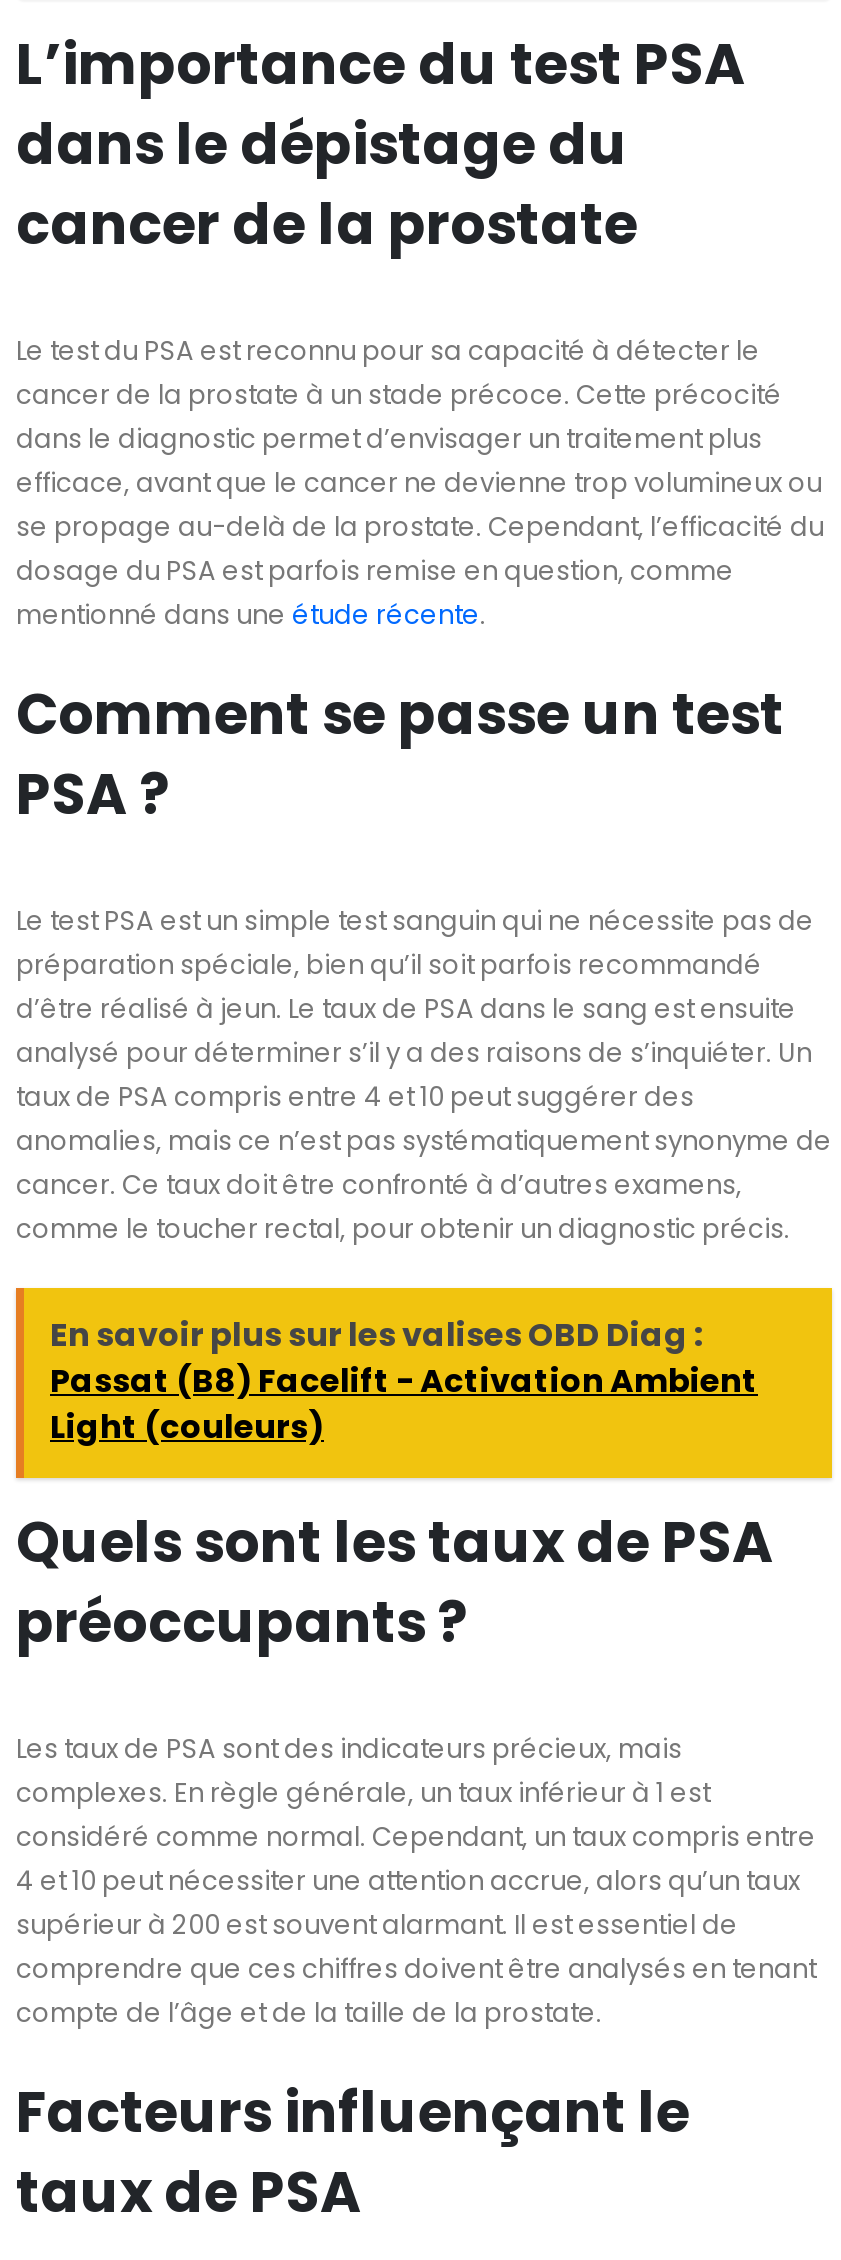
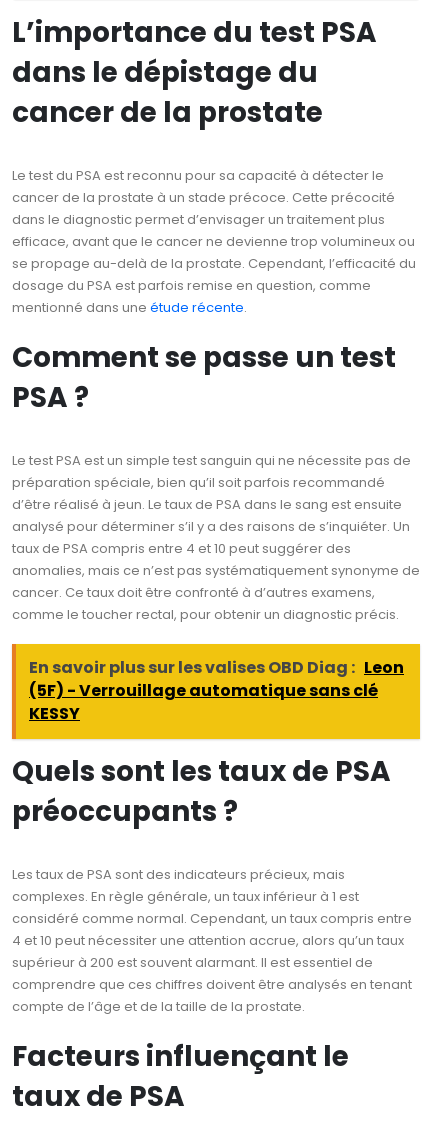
[50,1313,758,1451] En savoir plus sur les valises OBD Diag : | Passat (B8) Facelift - Activation Ambient | Light (couleurs) -> [29,656,404,725] En savoir plus sur les valises OBD Diag : Leon | (5F) - Verrouillage automatique sans clé | KESSY

